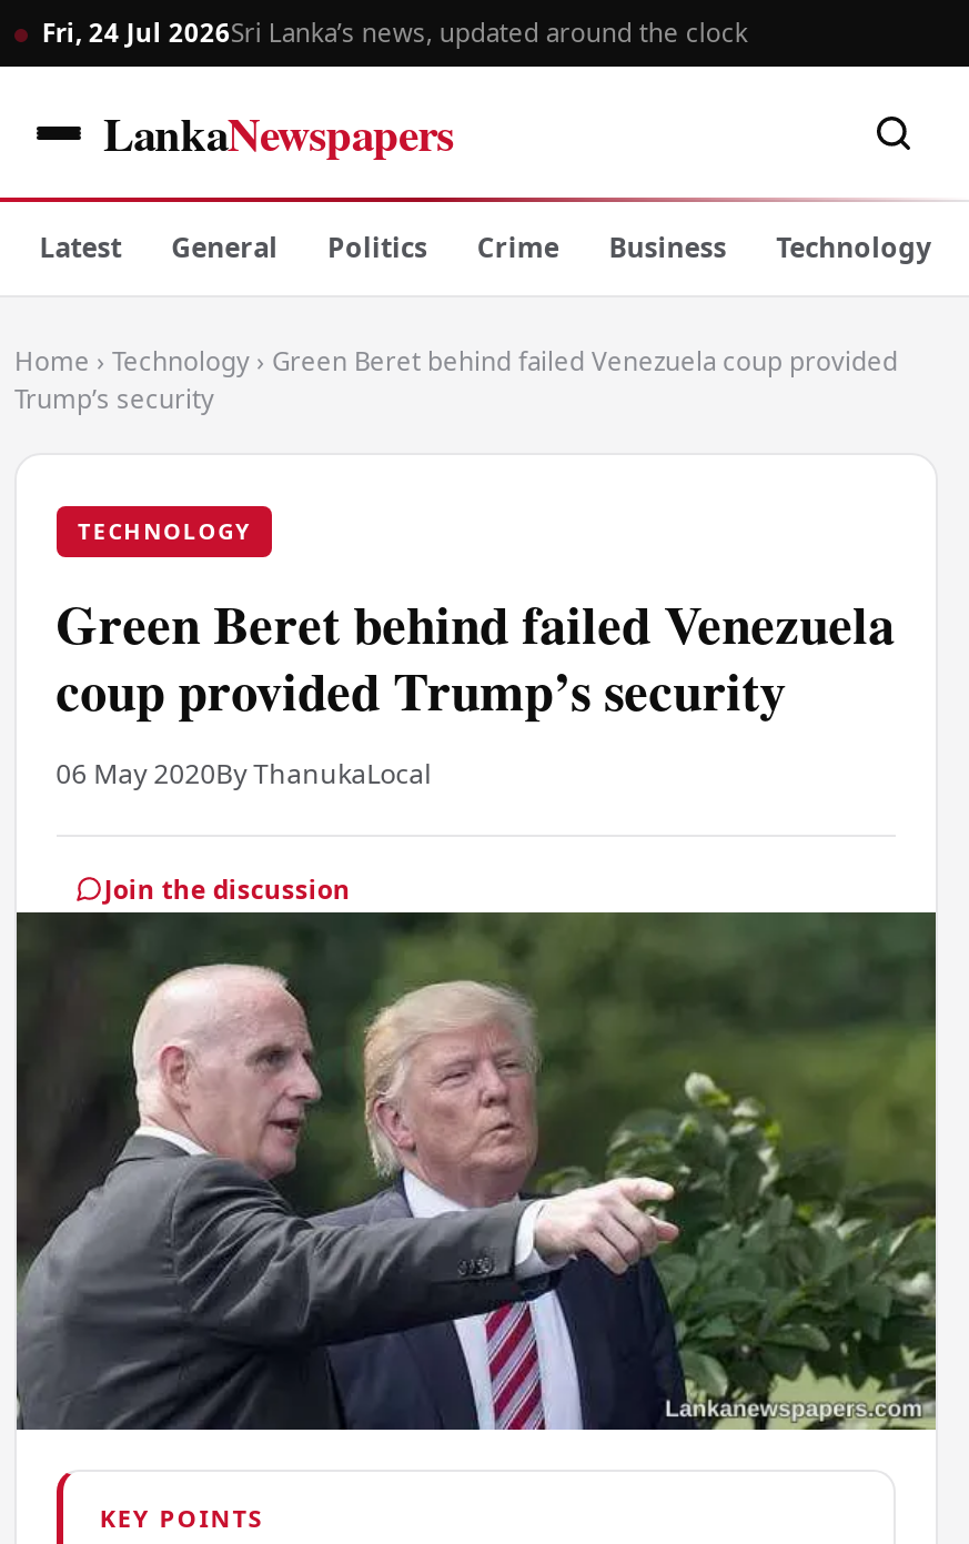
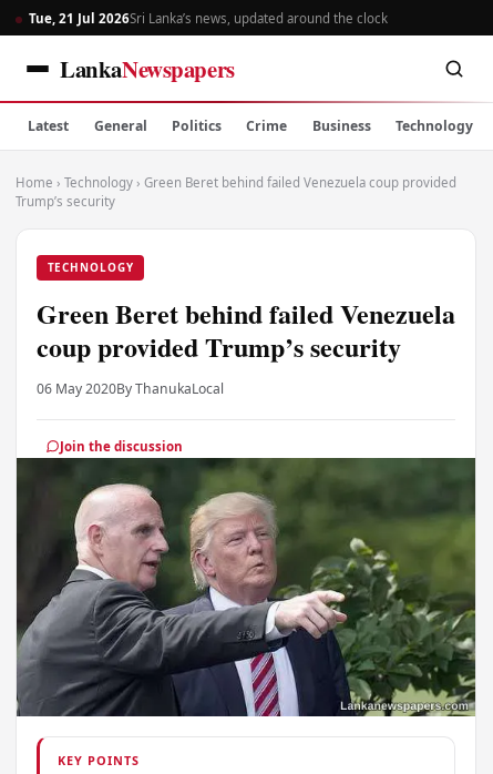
[42,14,748,48] Fri, 24 Jul 2026Sri Lanka’s news, updated around the clock -> [29,9,388,26] Tue, 21 Jul 2026Sri Lanka’s news, updated around the clock

